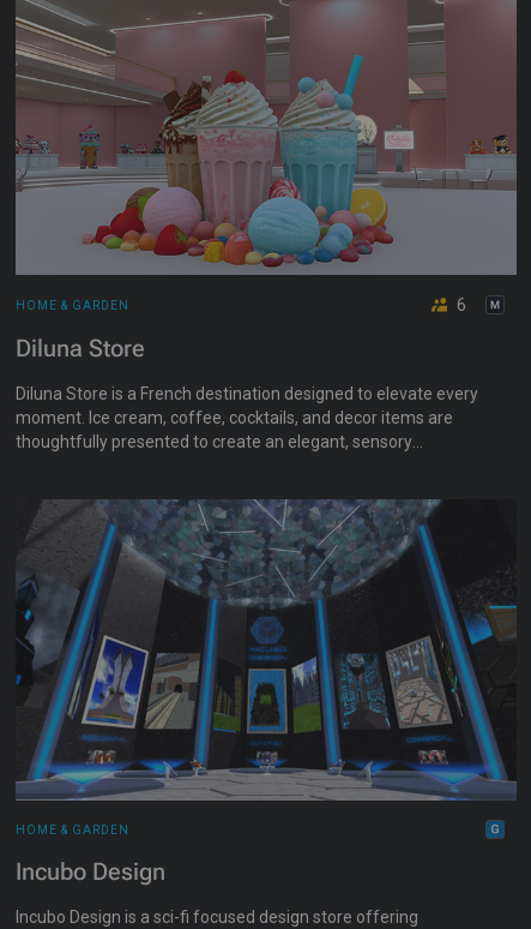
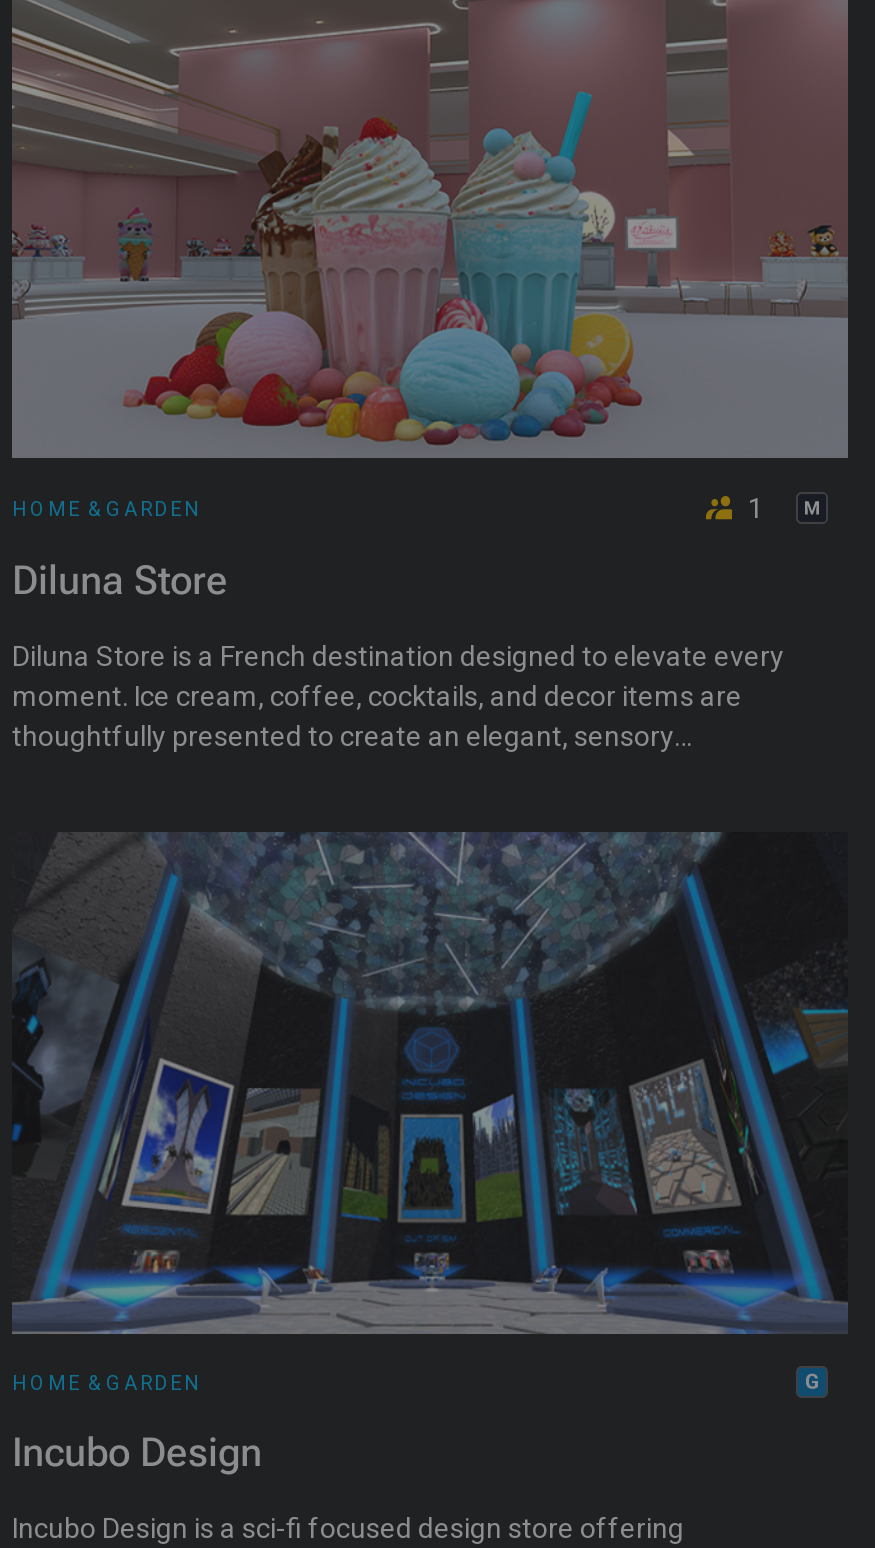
[457,295,466,314] 6 -> [748,492,764,524] 1

